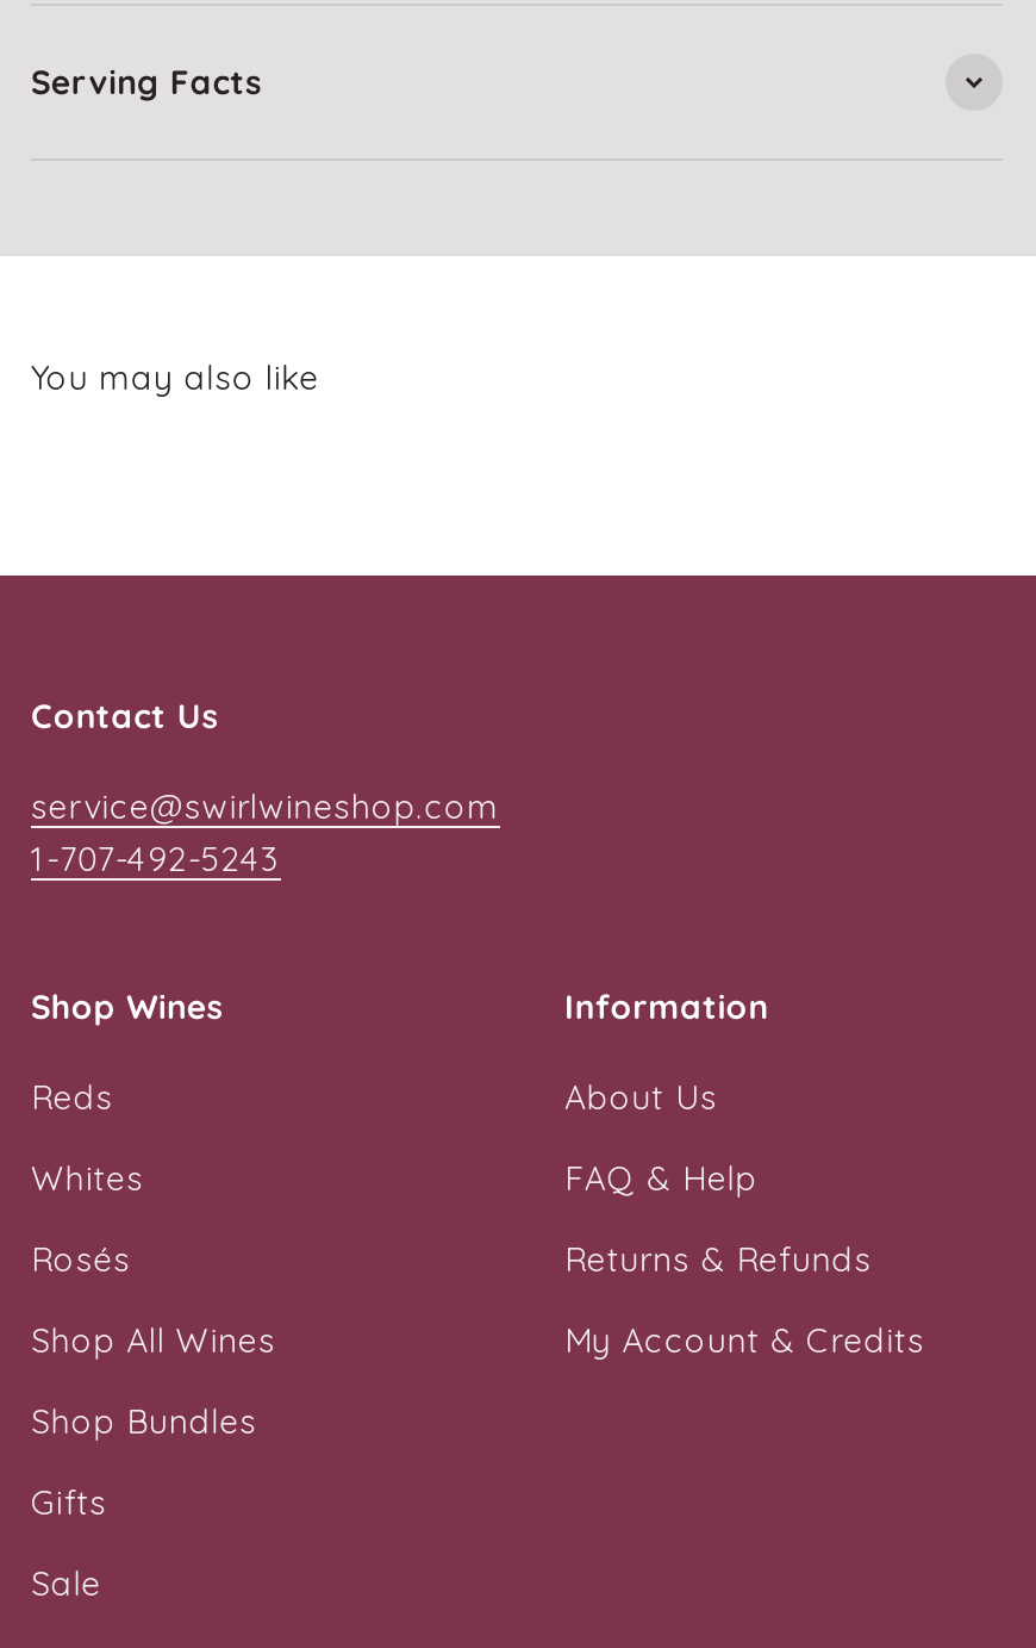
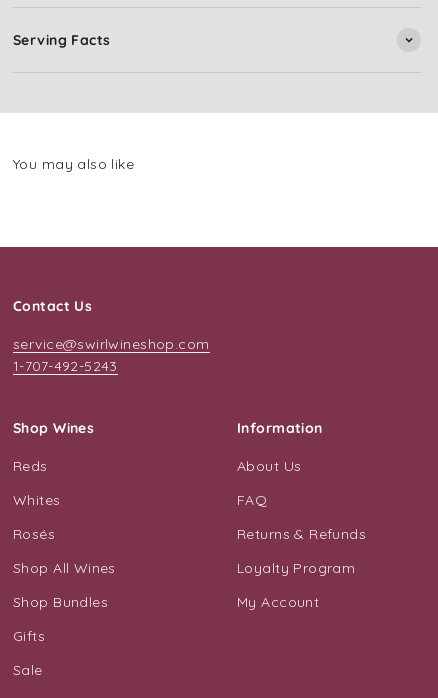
[564,1158,758,1201] FAQ & Help -> [237,491,267,509] FAQ
[564,1320,925,1363] My Account & Credits -> [237,559,355,611] Loyalty Program | My Account

